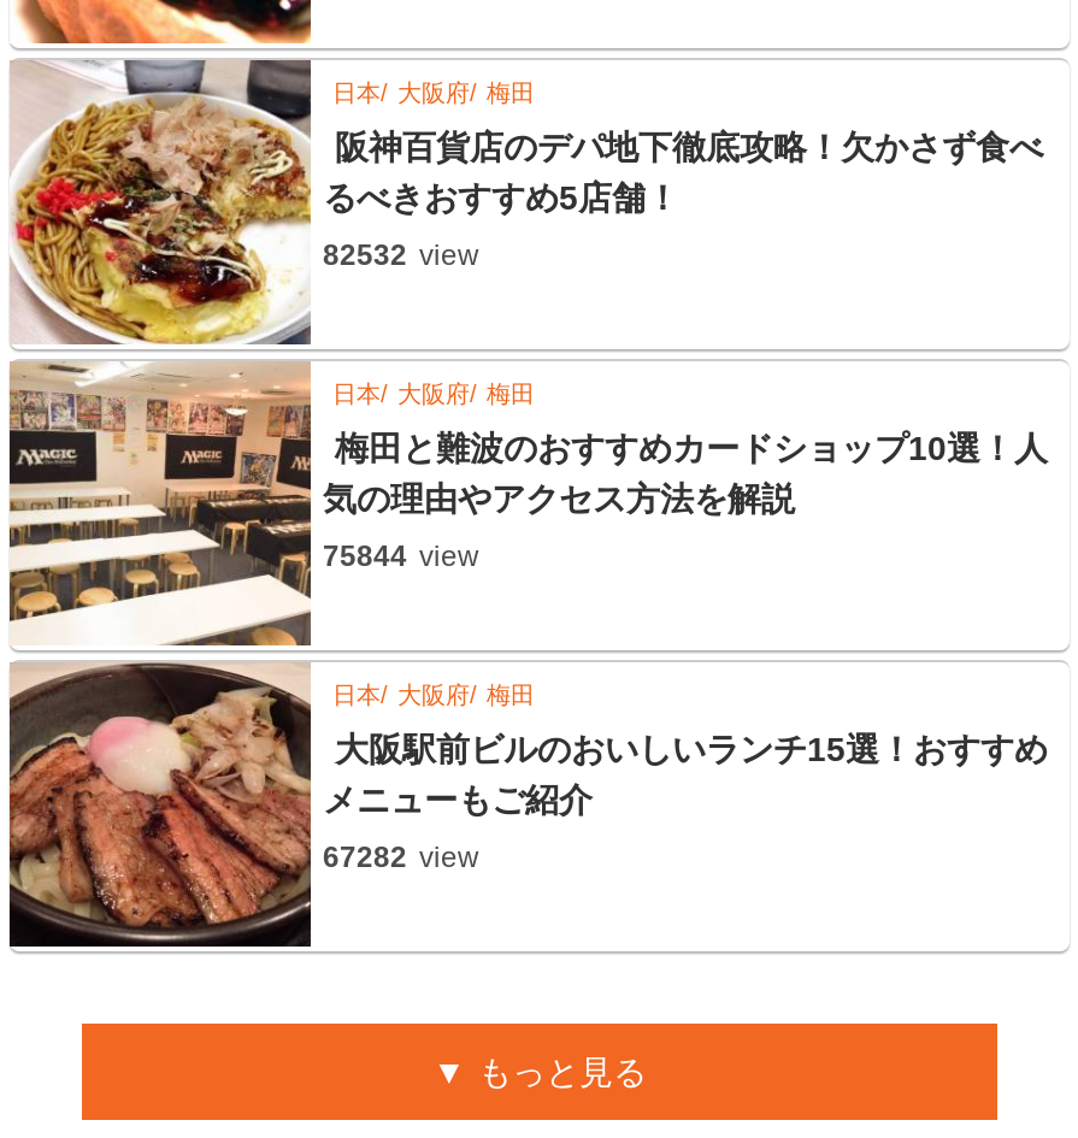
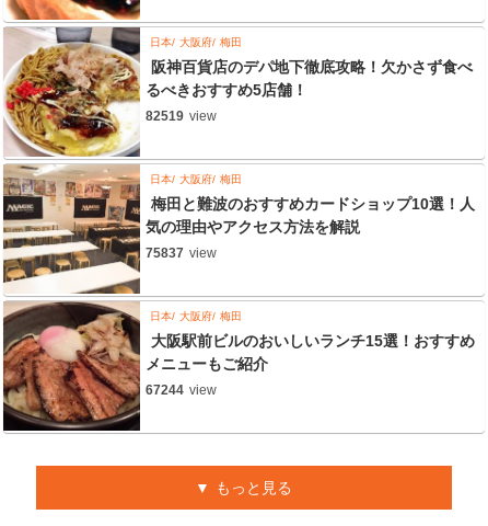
[323,239,479,273] 82532 view -> [146,109,217,124] 82519 view
[323,540,479,574] 75844 view -> [146,246,217,261] 75837 view
[323,841,479,875] 67282 view -> [146,383,217,398] 67244 view

